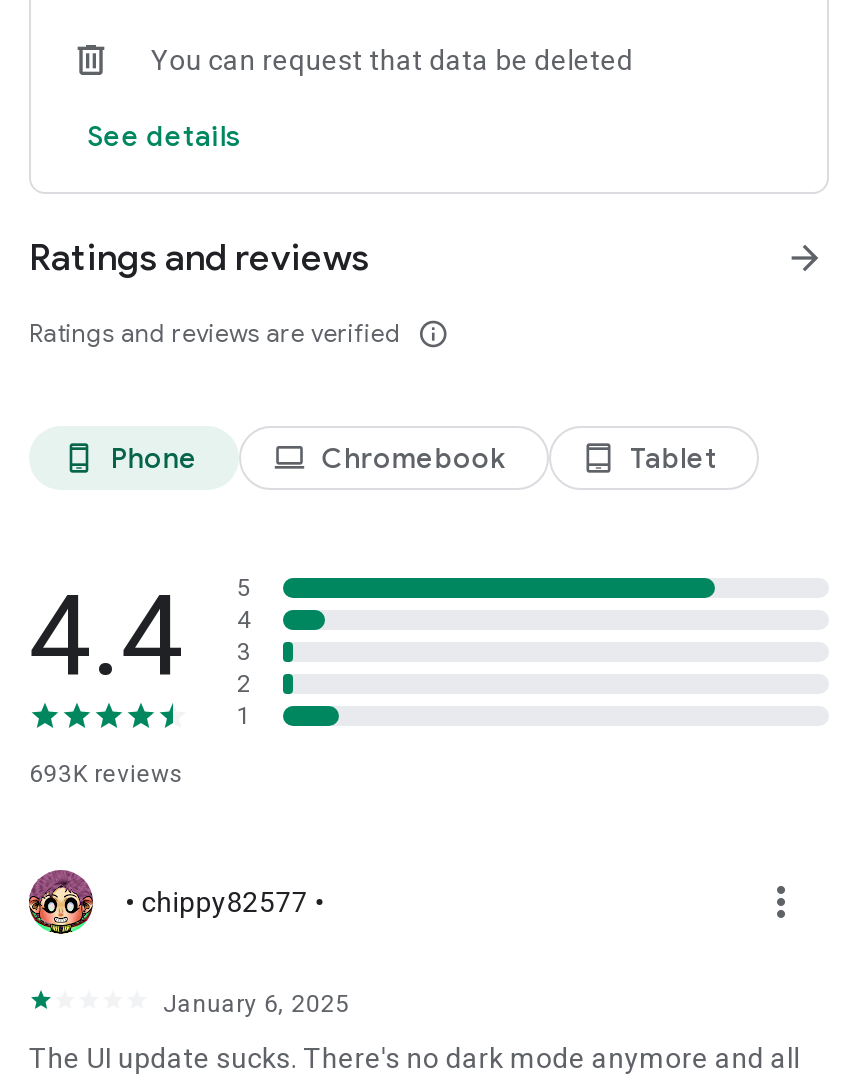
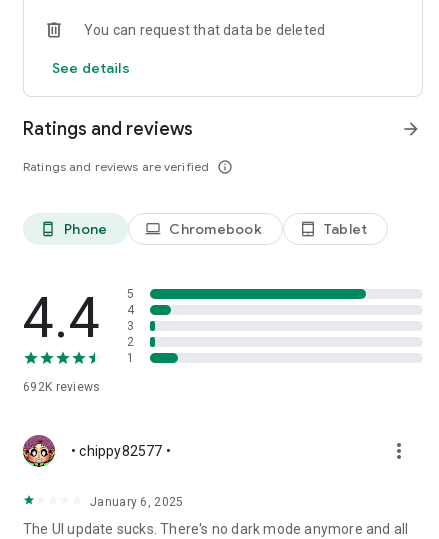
[29,760,184,788] 693K reviews -> [23,380,101,394] 692K reviews

